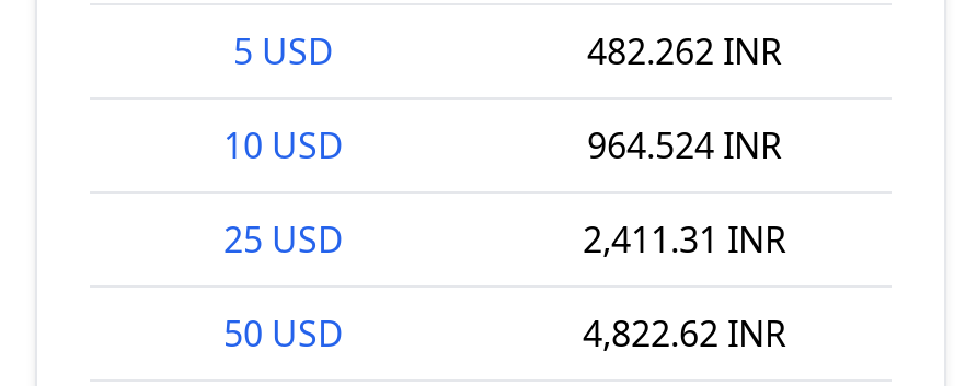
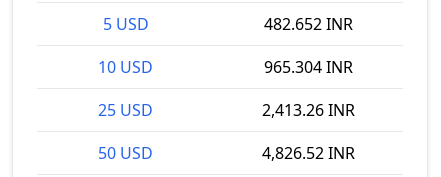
[587,27,782,75] 482.262 INR -> [264,13,353,35] 482.652 INR
[587,121,782,169] 964.524 INR -> [264,56,353,78] 965.304 INR
[583,215,786,264] 2,411.31 INR -> [262,99,355,121] 2,413.26 INR
[583,309,786,358] 4,822.62 INR -> [262,142,355,164] 4,826.52 INR

